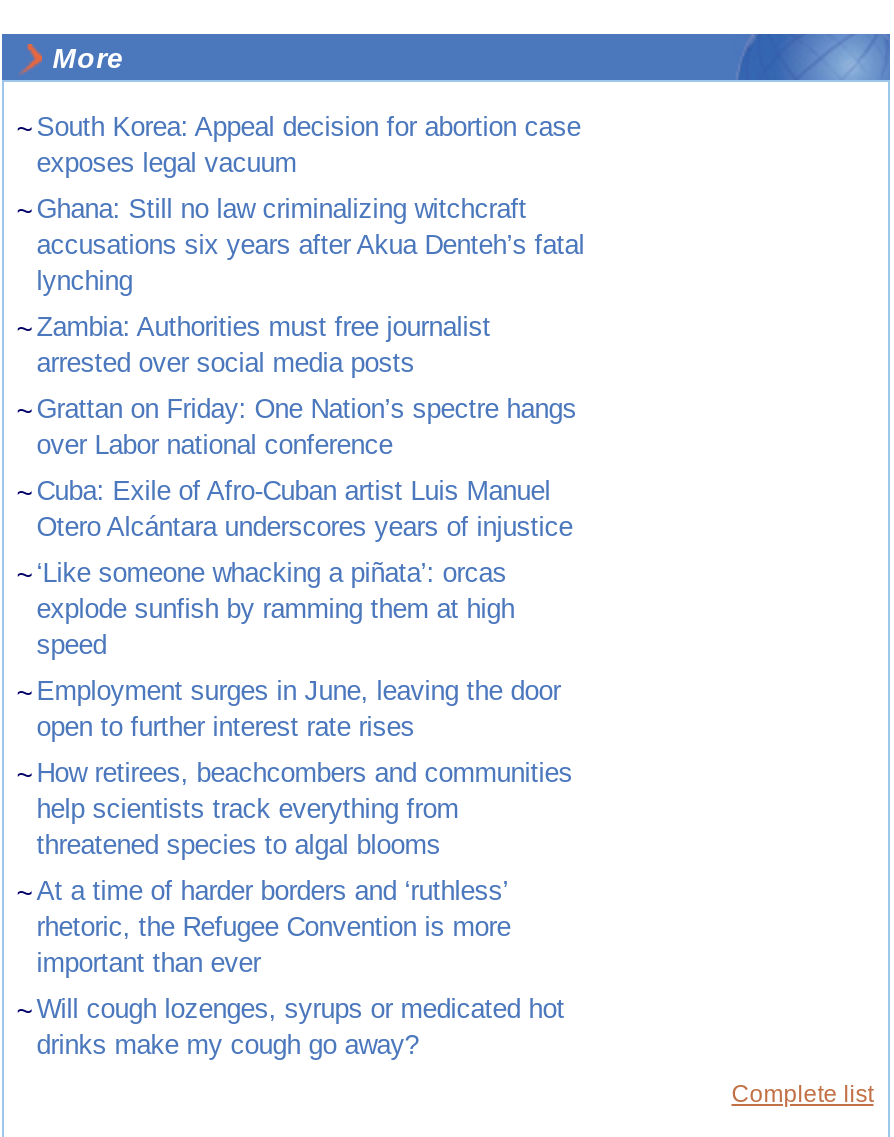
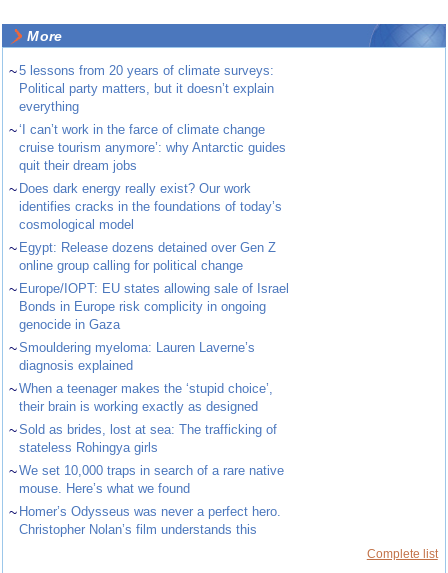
[16,113,580,179] ~ South Korea: Appeal decision for abortion case | exposes legal vacuum -> [9,63,274,114] ~ 5 lessons from 20 years of climate surveys: | Political party matters, but it doesn’t explain | everything
[16,195,584,297] ~ Ghana: Still no law criminalizing witchcraft | accusations six years after Akua Denteh’s fatal | lynching -> [9,122,286,173] ~ ‘I can’t work in the farce of climate change | cruise tourism anymore’: why Antarctic guides | quit their dream jobs
[16,313,490,379] ~ Zambia: Authorities must free journalist | arrested over social media posts -> [9,181,282,232] ~ Does dark energy really exist? Our work | identifies cracks in the foundations of today’s | cosmological model
[16,395,576,461] ~ Grattan on Friday: One Nation’s spectre hangs | over Labor national conference -> [9,240,276,273] ~ Egypt: Release dozens detained over Gen Z | online group calling for political change
[16,477,572,543] ~ Cuba: Exile of Afro-Cuban artist Luis Manuel | Otero Alcántara underscores years of injustice -> [9,281,289,332] ~ Europe/IOPT: EU states allowing sale of Israel | Bonds in Europe risk complicity in ongoing | genocide in Gaza
[16,559,514,661] ~ ‘Like someone whacking a piñata’: orcas | explode sunfish by ramming them at high | speed -> [9,340,255,373] ~ Smouldering myeloma: Lauren Laverne’s | diagnosis explained
[16,677,560,743] ~ Employment surges in June, leaving the door | open to further interest rate rises -> [9,381,273,414] ~ When a teenager makes the ‘stupid choice’, | their brain is working exactly as designed
[16,759,572,861] ~ How retirees, beachcombers and communities | help scientists track everything from | threatened species to algal blooms -> [9,422,277,455] ~ Sold as brides, lost at sea: The trafficking of | stateless Rohingya girls
[16,877,510,979] ~ At a time of harder borders and ‘ruthless’ | rhetoric, the Refugee Convention is more | important than ever -> [9,463,284,496] ~ We set 10,000 traps in search of a rare native | mouse. Here’s what we found
[16,995,564,1061] ~ Will cough lozenges, syrups or medicated hot | drinks make my cough go away? -> [9,504,281,537] ~ Homer’s Odysseus was never a perfect hero. | Christopher Nolan’s film understands this

